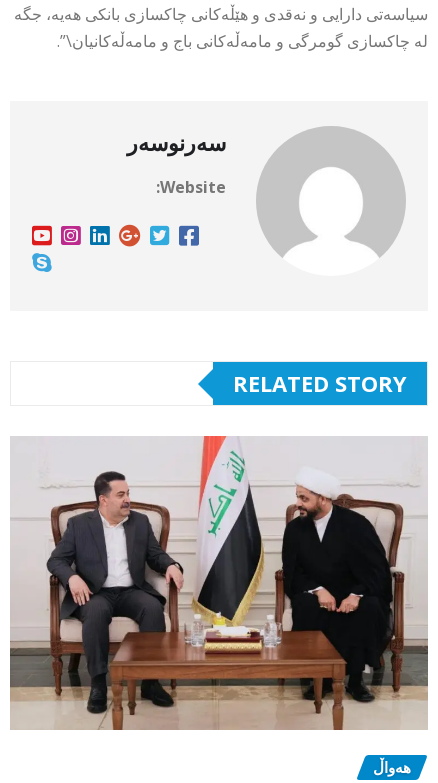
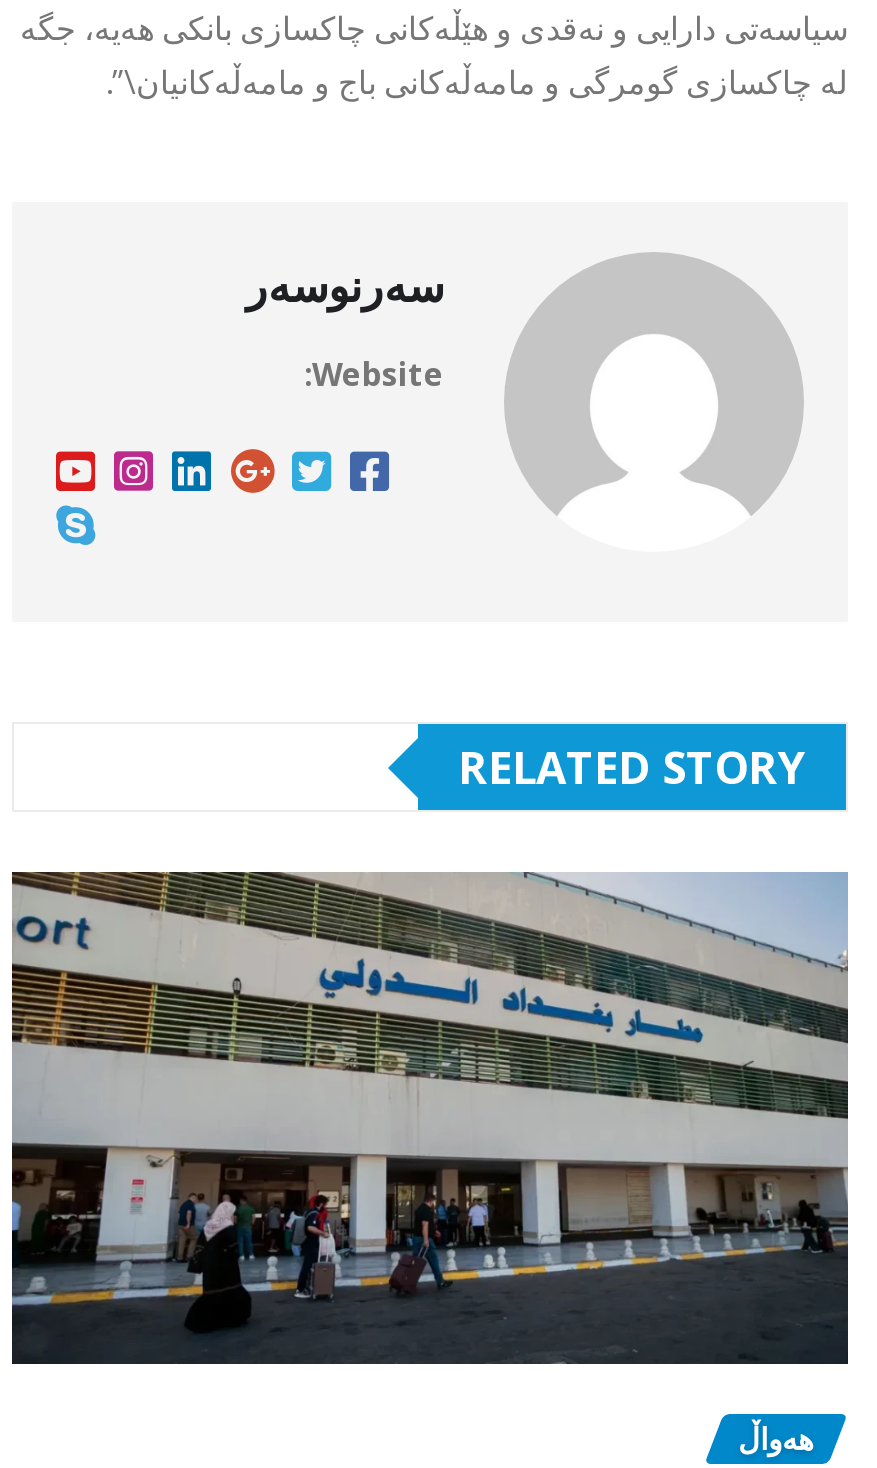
[10,435,428,730] [image] -> [10,870,850,1366] [image]

